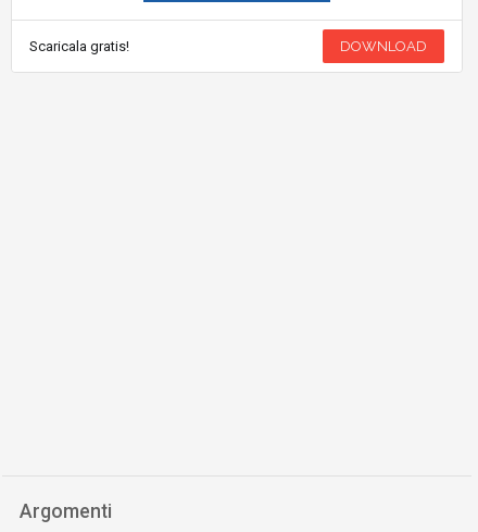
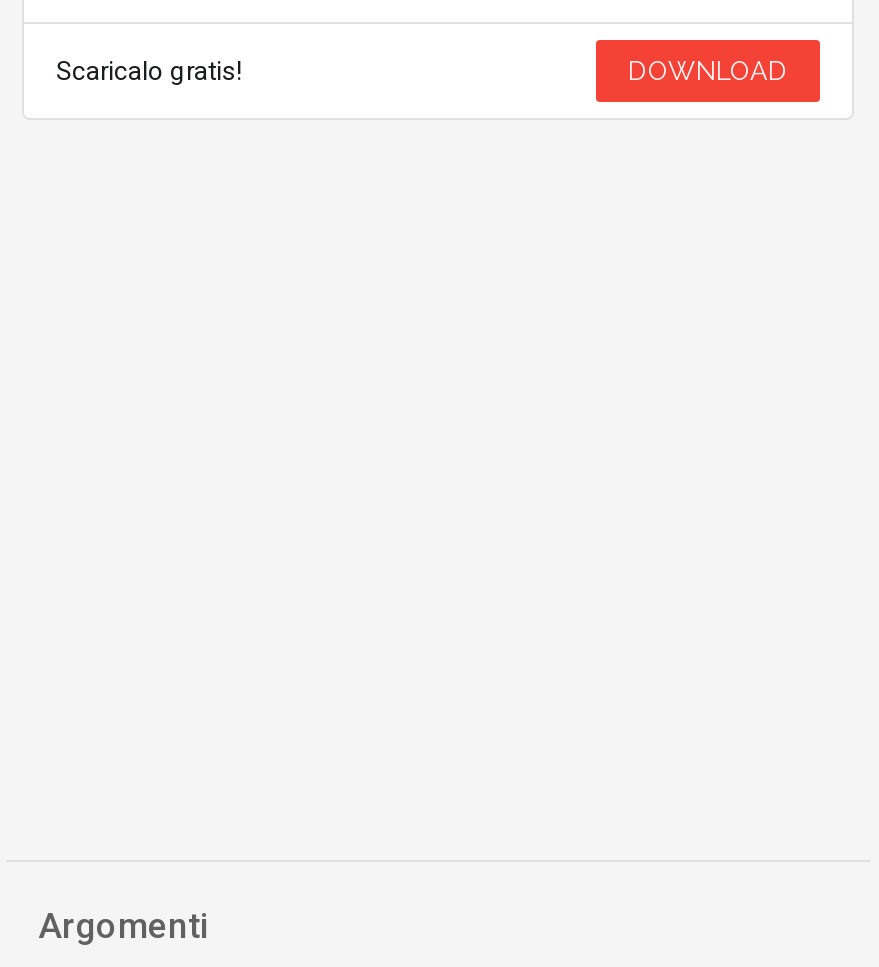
[29,38,129,55] Scaricala gratis! -> [56,57,242,87] Scaricalo gratis!

